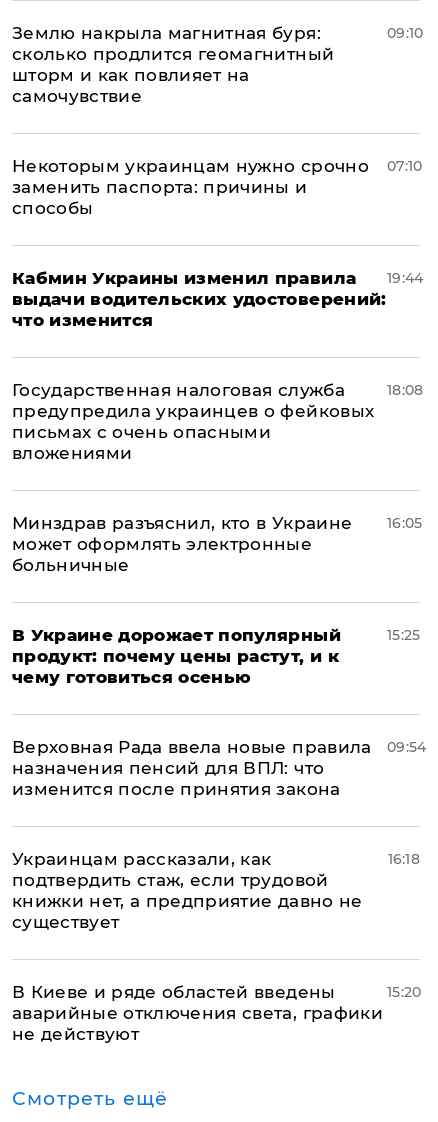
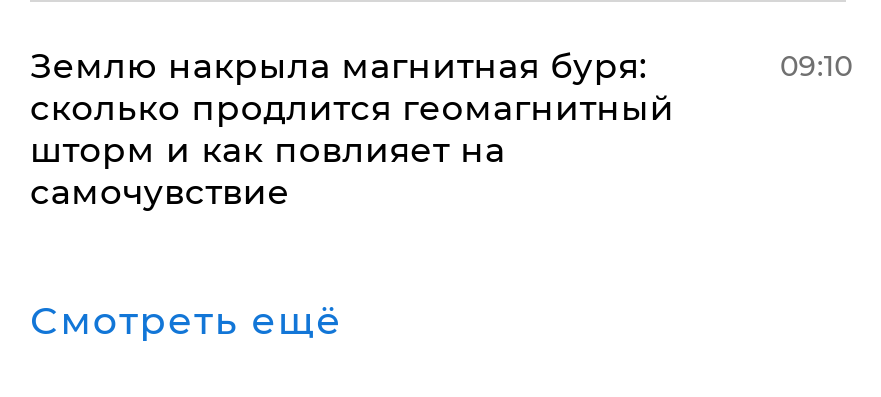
[12,156,369,218] Некоторым украинцам нужно срочно | заменить паспорта: причины и | способы -> none
[387,157,422,175] 07:10 -> none
[12,268,387,330] Кабмин Украины изменил правила | выдачи водительских удостоверений: | что изменится -> none
[387,269,423,287] 19:44 -> none
[12,380,374,463] Государственная налоговая служба | предупредила украинцев о фейковых | письмах с очень опасными | вложениями -> none
[387,381,423,399] 18:08 -> none
[12,513,352,575] Минздрав разъяснил, кто в Украине | может оформлять электронные | больничные -> none
[387,514,422,532] 16:05 -> none
[12,625,341,687] В Украине дорожает популярный | продукт: почему цены растут, и к | чему готовиться осенью -> none
[387,626,420,644] 15:25 -> none
[12,737,372,799] Верховная Рада ввела новые правила | назначения пенсий для ВПЛ: что | изменится после принятия закона -> none
[387,738,426,756] 09:54 -> none
[12,849,363,932] Украинцам рассказали, как | подтвердить стаж, если трудовой | книжки нет, а предприятие давно не | существует -> none
[388,850,420,868] 16:18 -> none
[12,982,383,1044] В Киеве и ряде областей введены | аварийные отключения света, графики | не действуют -> none
[387,983,421,1001] 15:20 -> none

